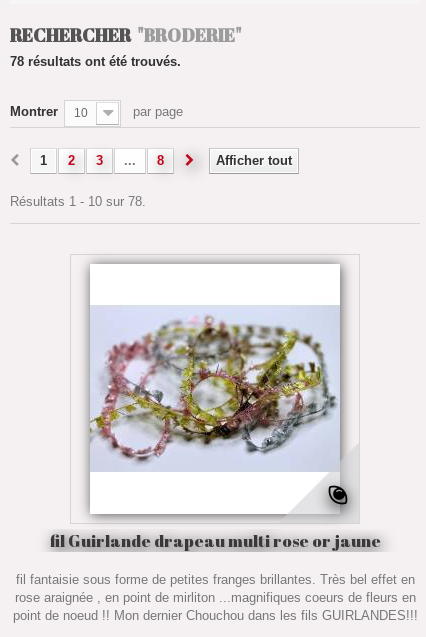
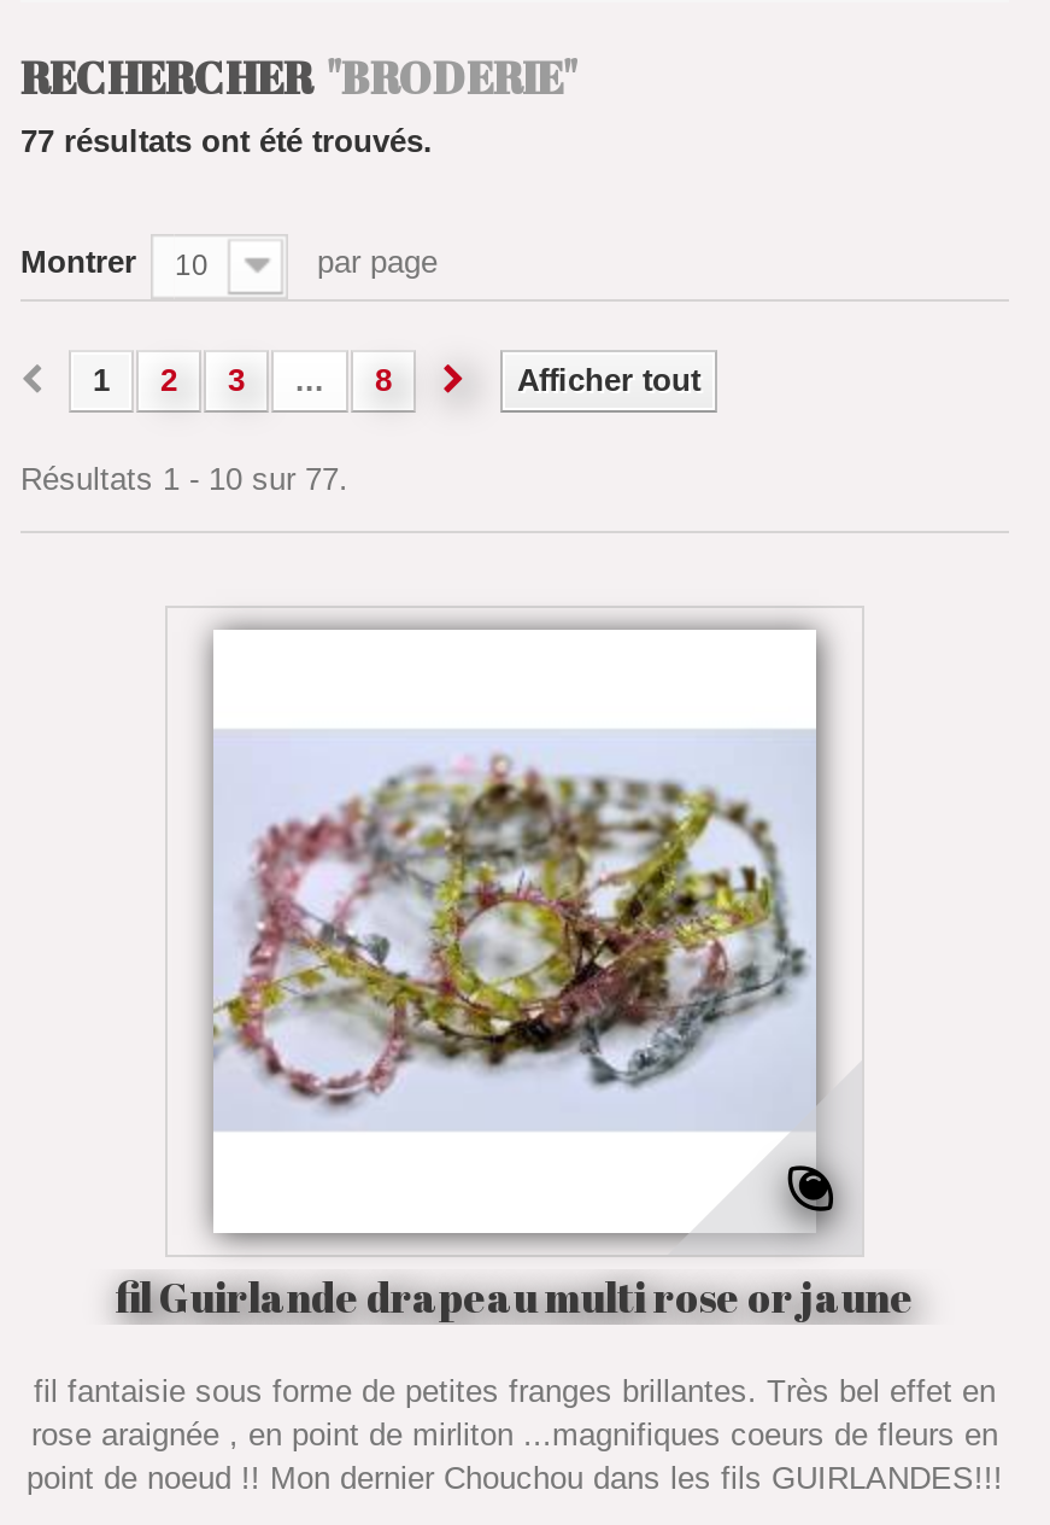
[10,54,181,69] 78 résultats ont été trouvés. -> [20,122,433,159] 77 résultats ont été trouvés.
[10,194,146,209] Résultats 1 - 10 sur 78. -> [20,460,348,496] Résultats 1 - 10 sur 77.

